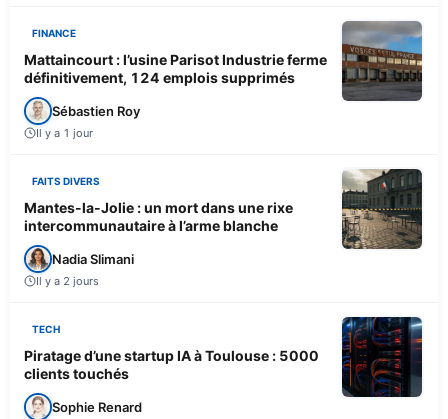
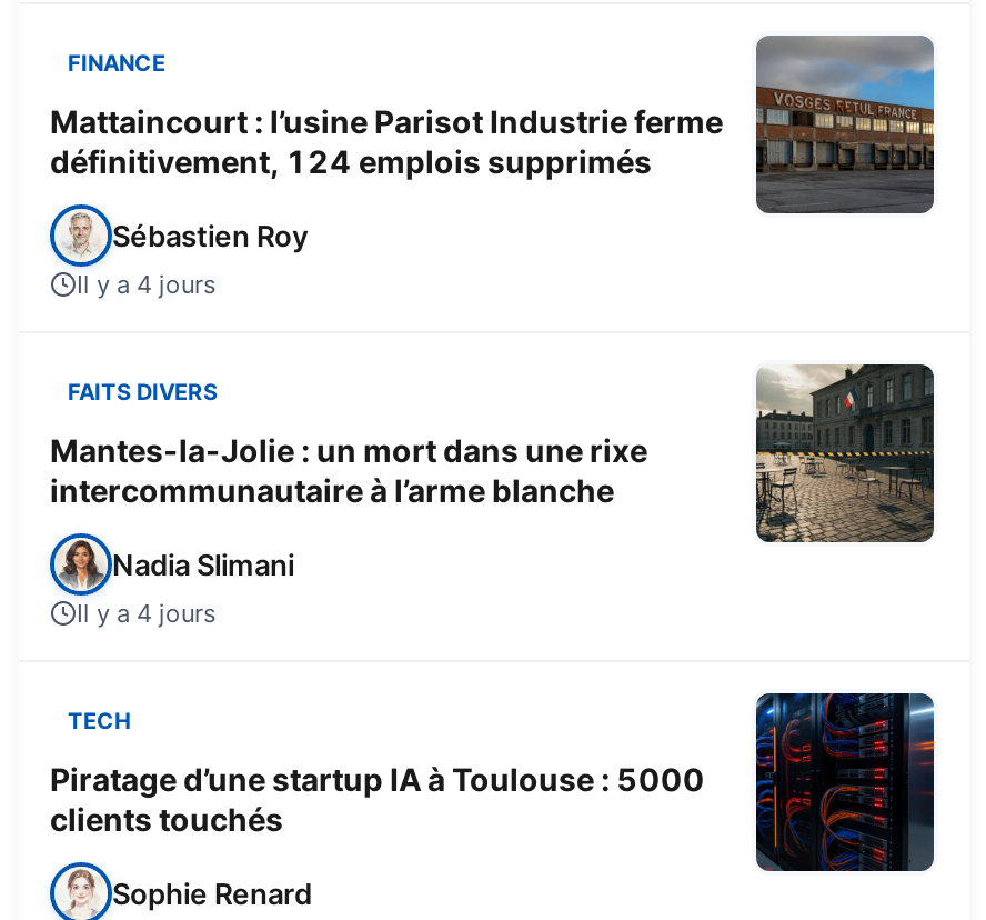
[36,126,93,140] Il y a 1 jour -> [77,268,217,299] Il y a 4 jours
[36,274,99,288] Il y a 2 jours -> [77,597,217,628] Il y a 4 jours

